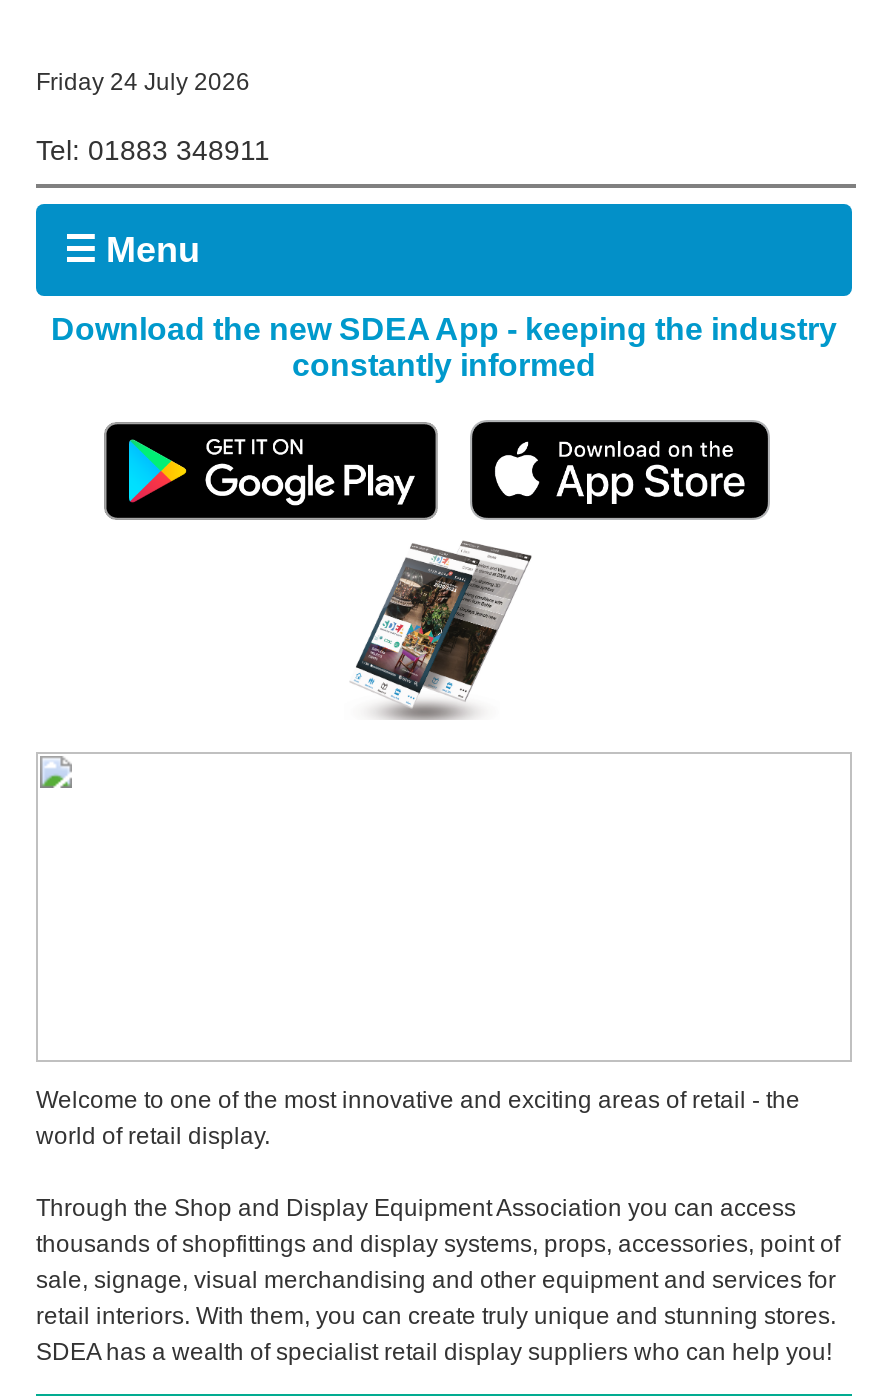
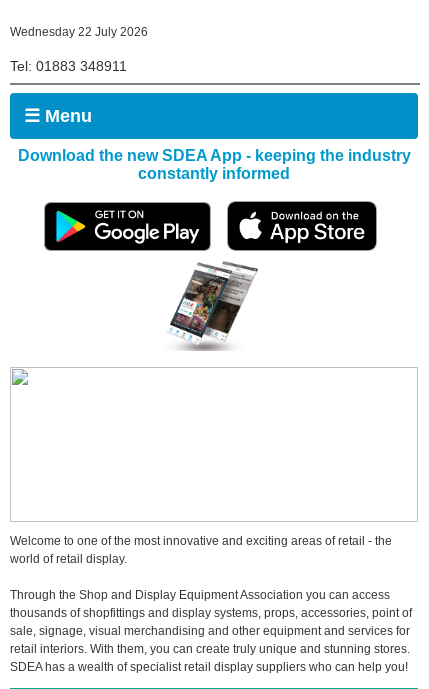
[36,68,250,96] Friday 24 July 2026 -> [10,25,148,39] Wednesday 22 July 2026

